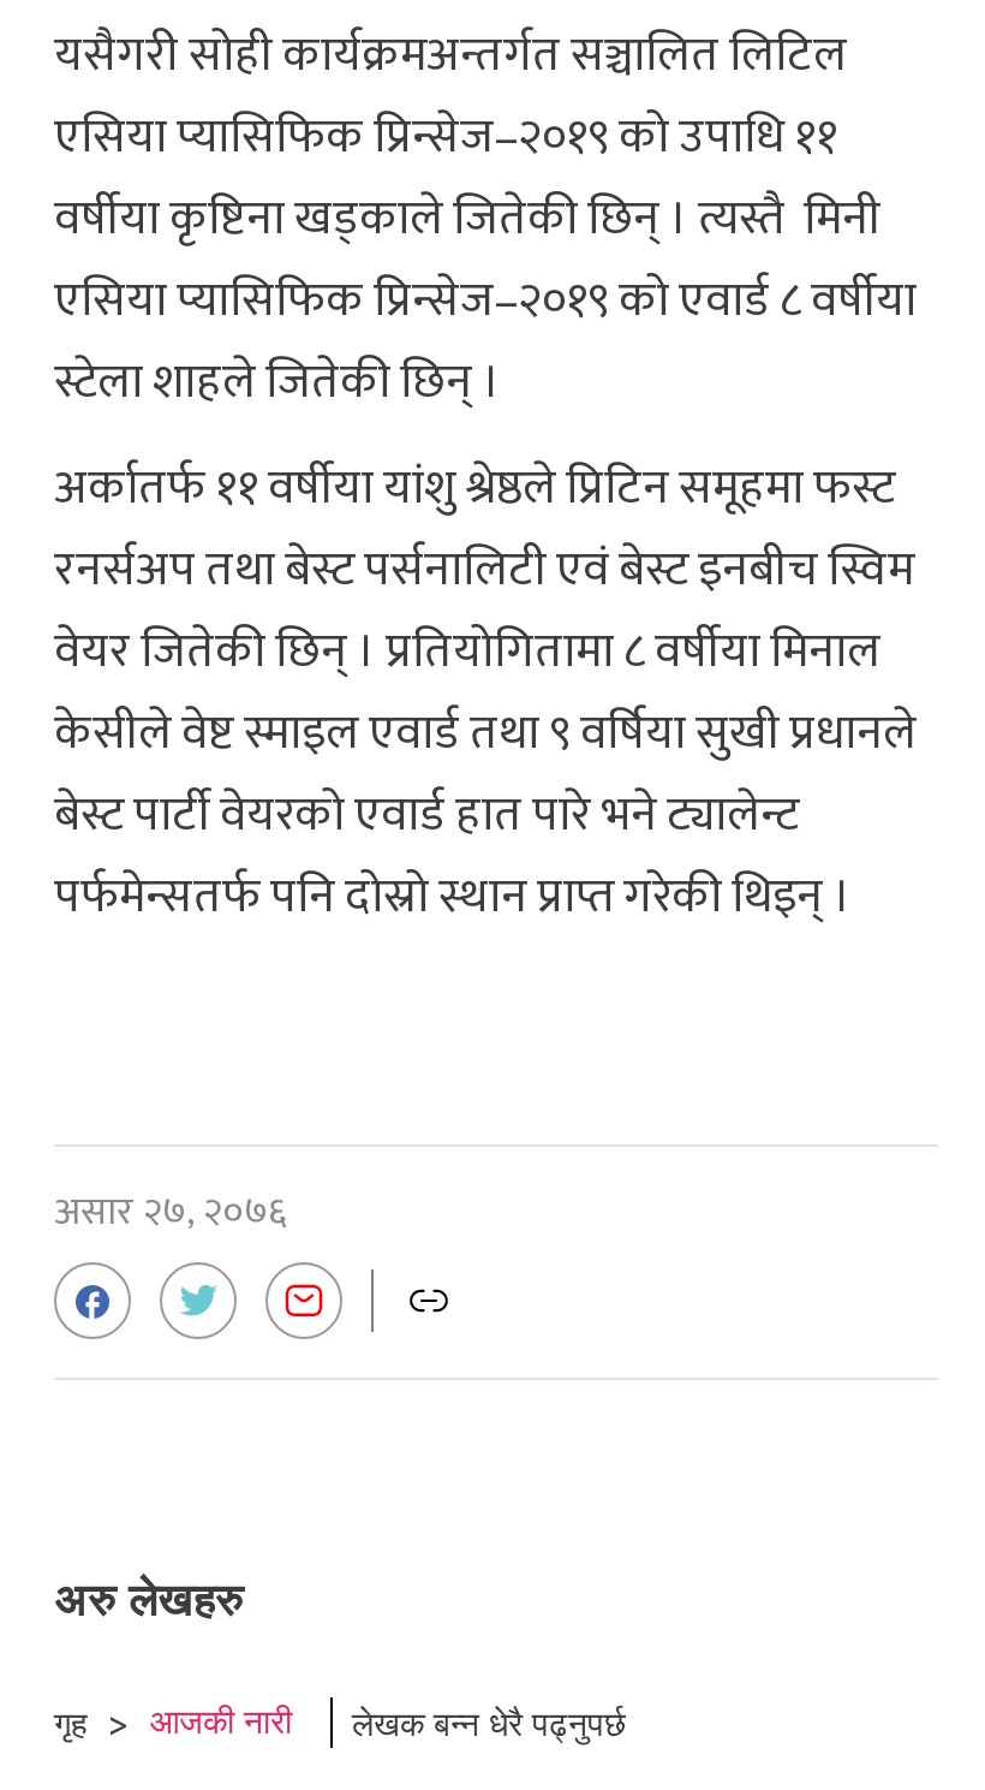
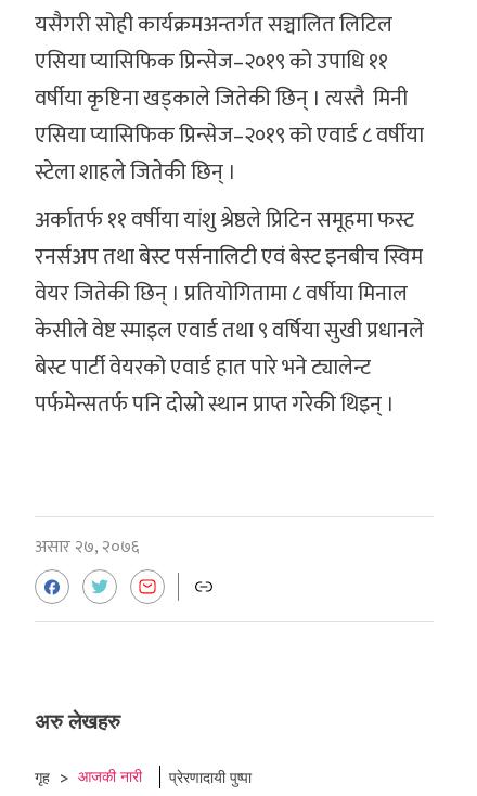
[352,1702,626,1742] लेखक बन्न धेरै पढ्नुपर्छ -> [169,767,256,786] प्रेरणादायी पुष्पा

